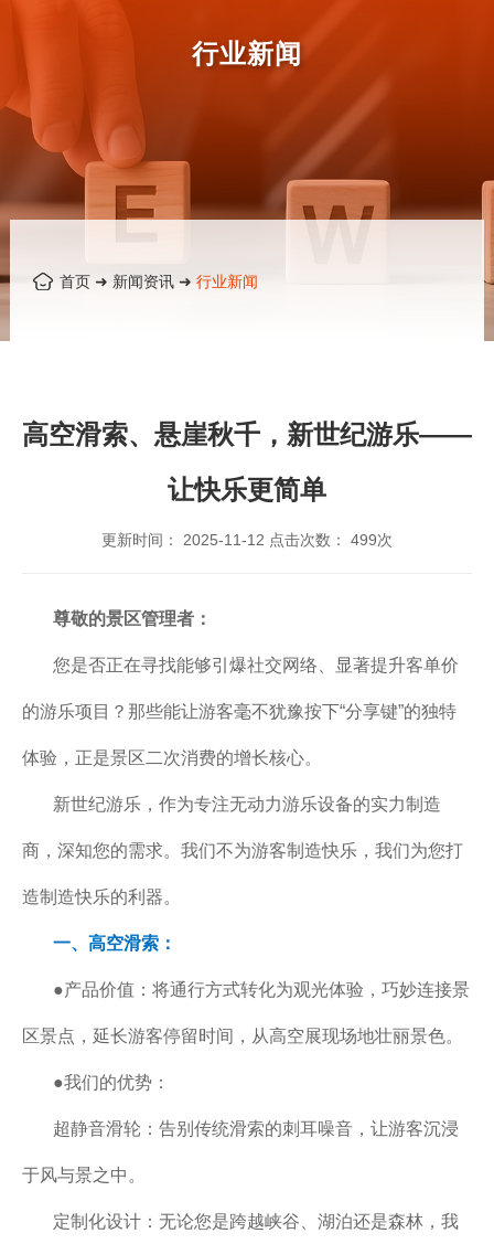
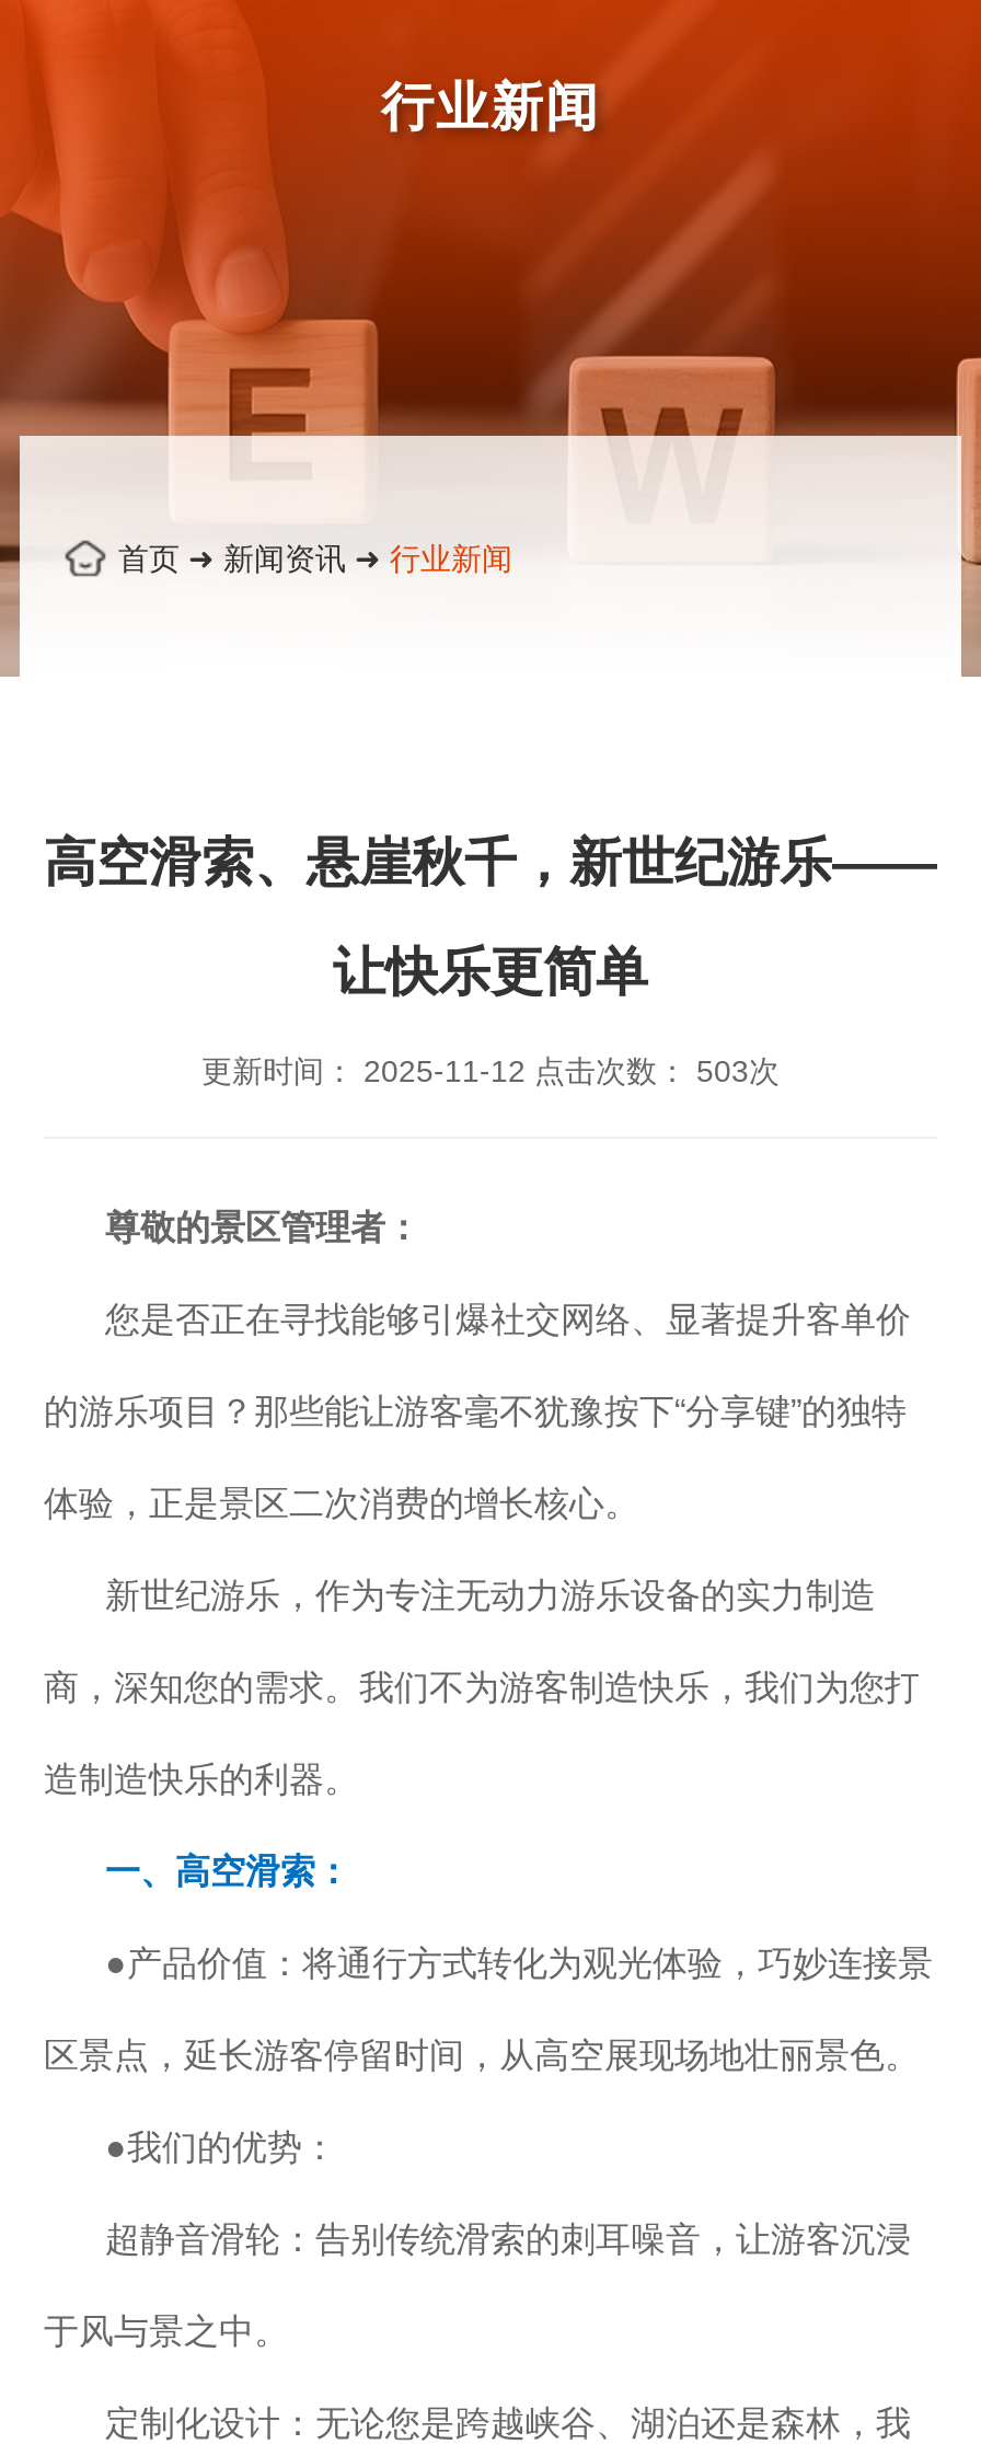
[101,531,393,549] 更新时间：2025-11-12点击次数：499次 -> [201,1053,780,1088] 更新时间：2025-11-12点击次数：503次

